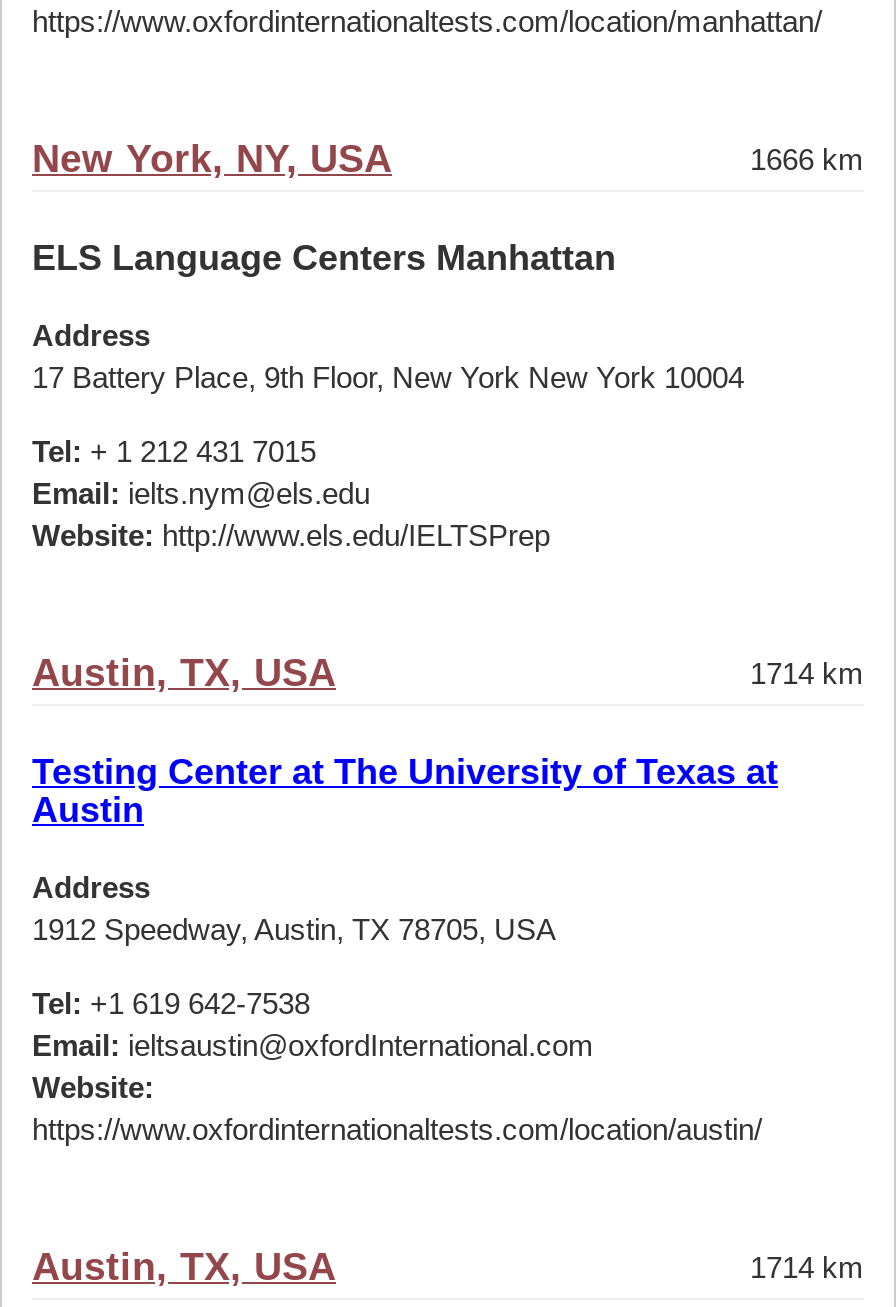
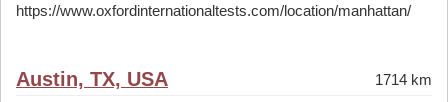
[32,136,864,1146] New York, NY, USA | 1666 km | ELS Language Centers Manhattan | Address | 17 Battery Place, 9th Floor, New York New York 10004 | Tel: + 1 212 431 7015 | Email: ielts.nym@els.edu | Website: http://www.els.edu/IELTSPrep | Austin, TX, USA | 1714 km | Testing Center at The University of Texas at | Austin | Address | 1912 Speedway, Austin, TX 78705, USA | Tel: +1 619 642-7538 | Email: ieltsaustin@oxfordInternational.com | Website: | https://www.oxfordinternationaltests.com/location/austin/ -> none

